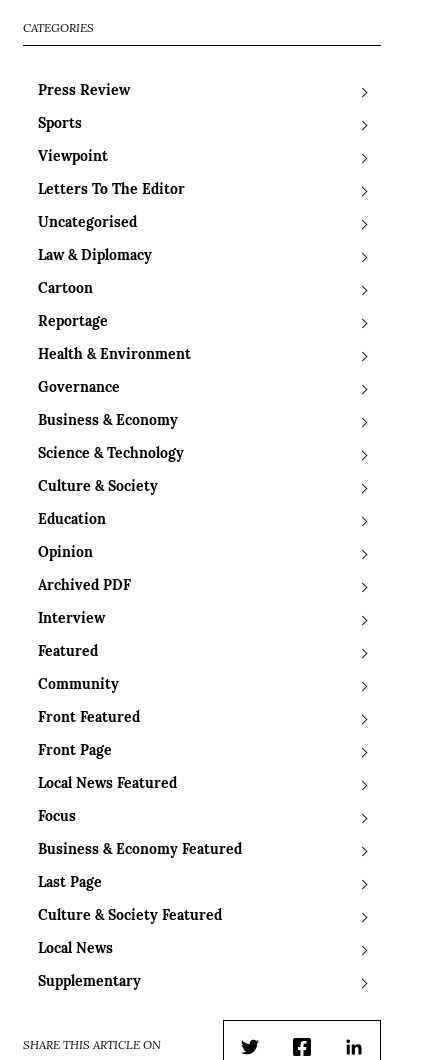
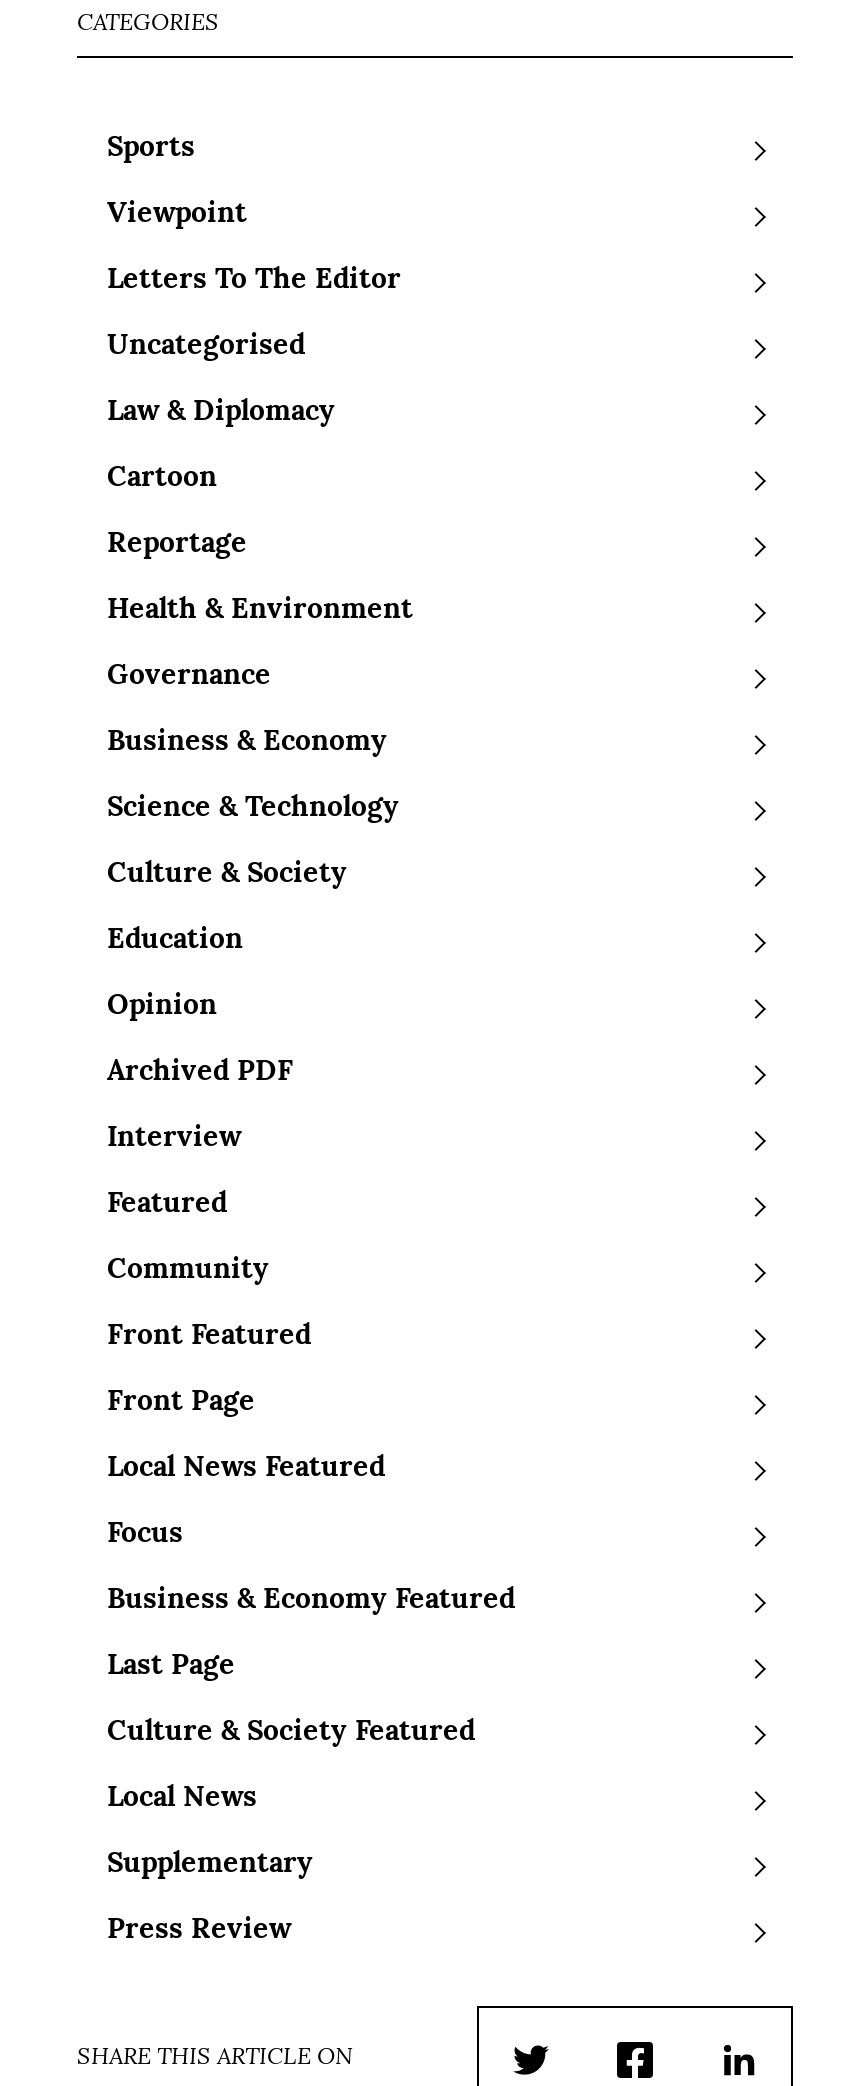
moved [38,84,130,99] -> [107,1917,291,1947]: Press Review
moved [38,117,242,990] -> [107,135,515,1881]: Sports | Viewpoint | Letters To The Editor | ... | Local News | Supplementary

